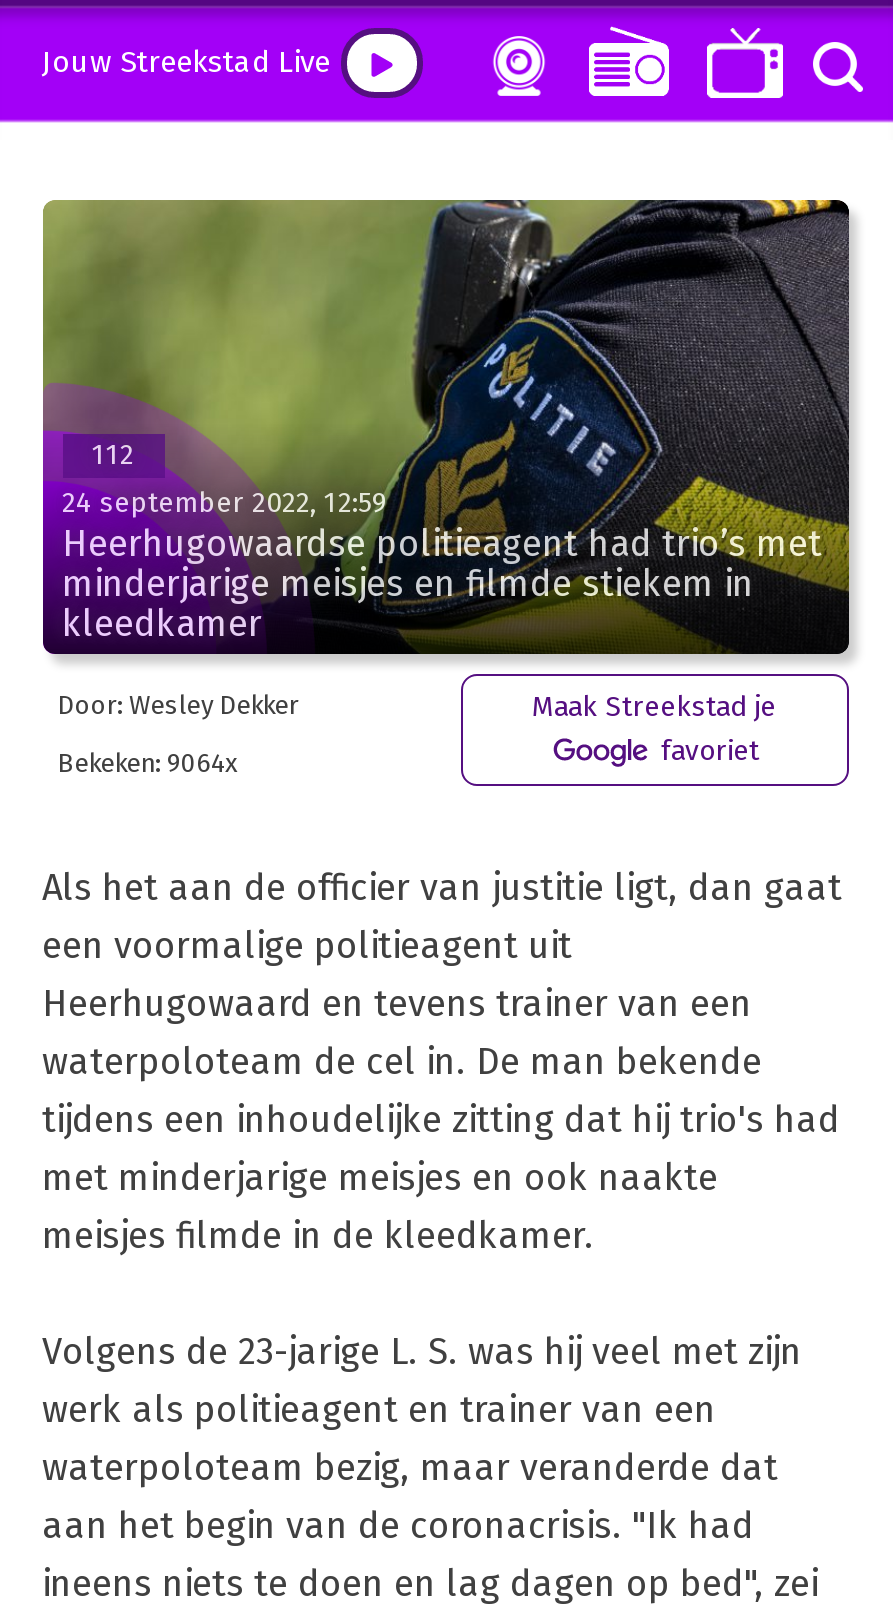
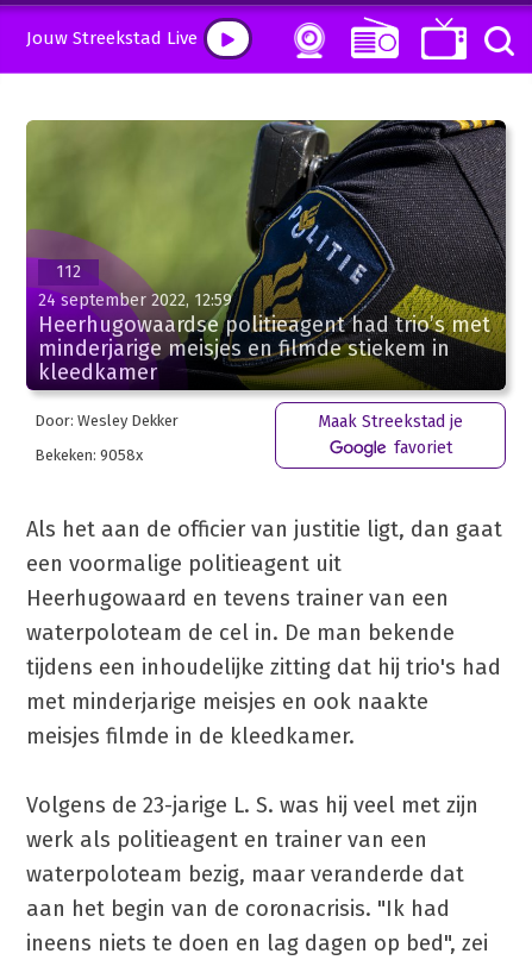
[57,747,237,777] Bekeken: 9064x -> [35,446,143,464] Bekeken: 9058x

